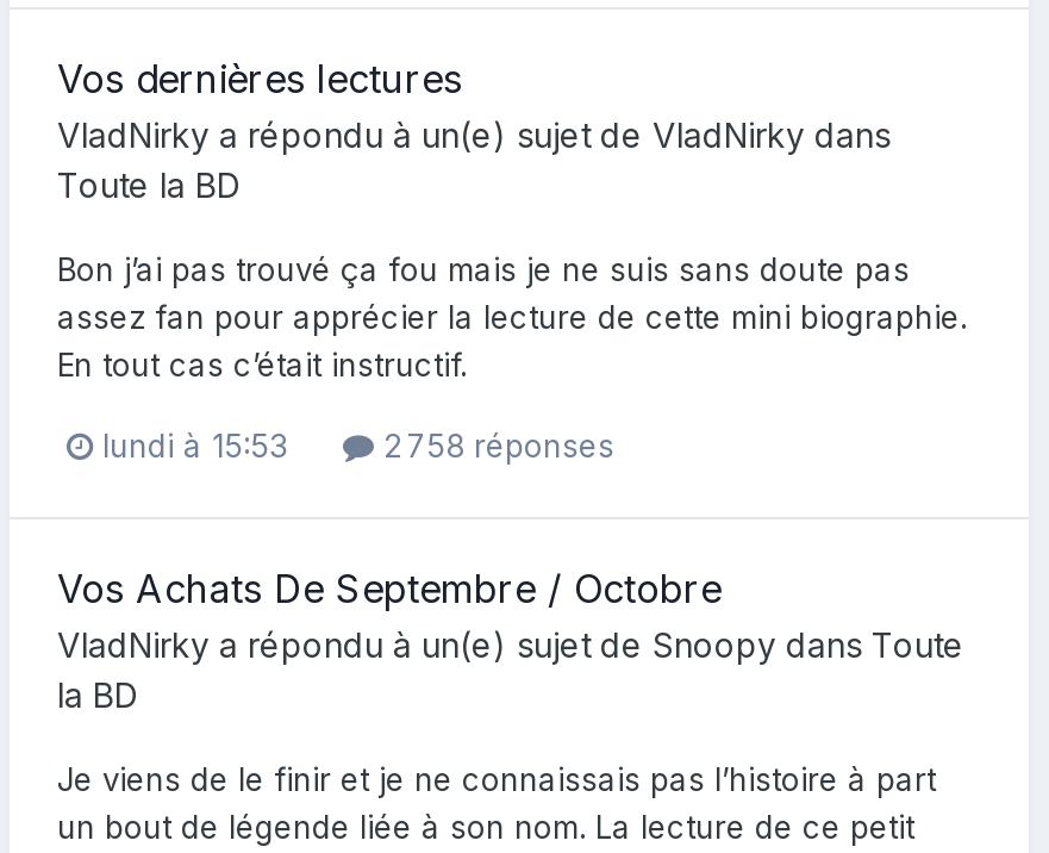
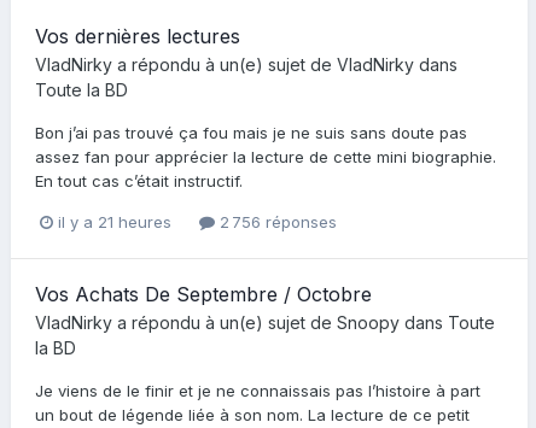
[102,427,614,465] lundi à 15:53 | 2 758 réponses -> [58,212,337,232] il y a 21 heures | 2 756 réponses

